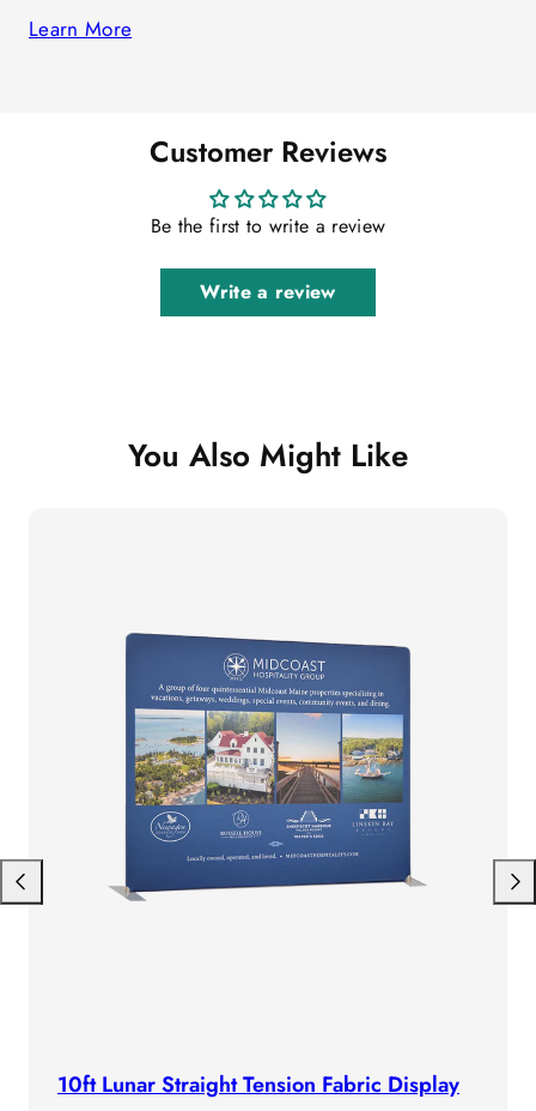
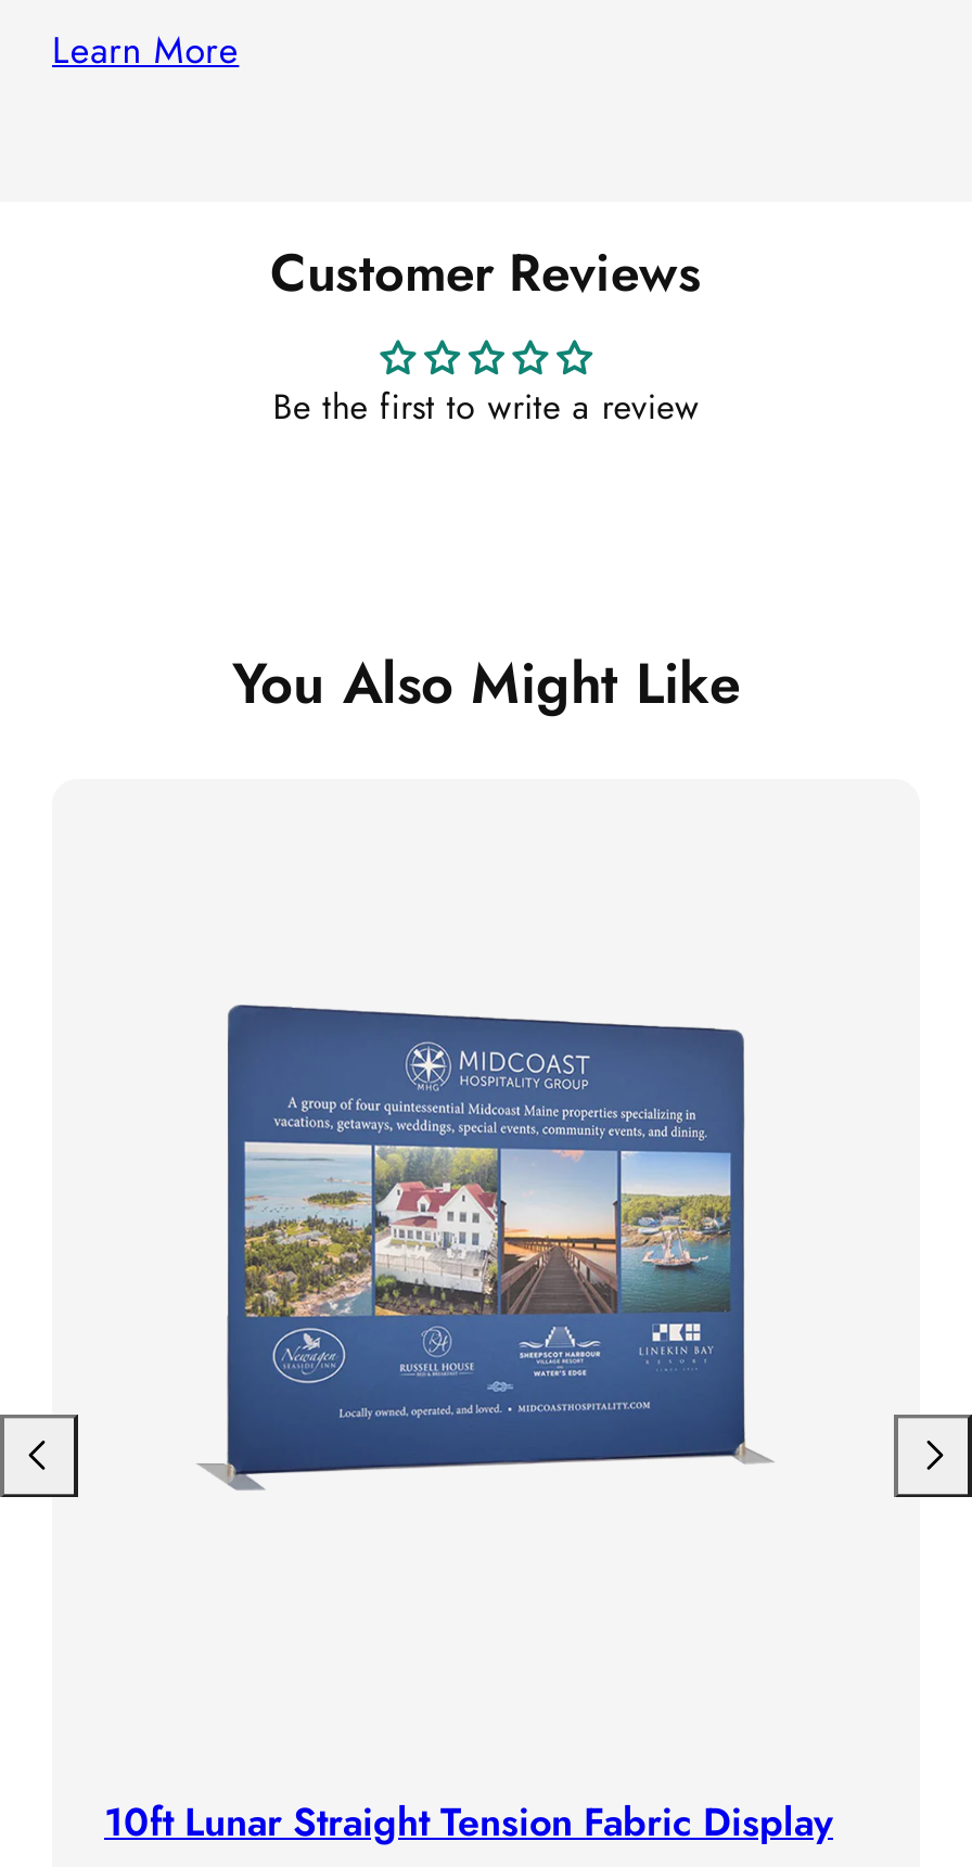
[200,278,336,305] Write a review -> none

